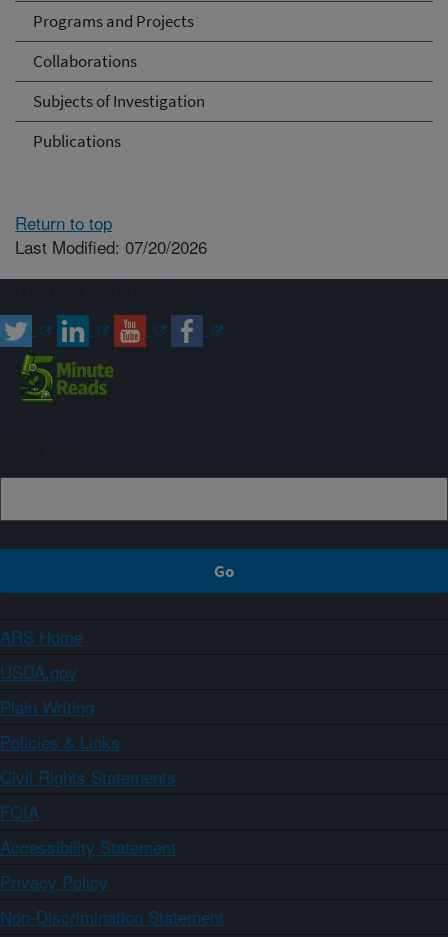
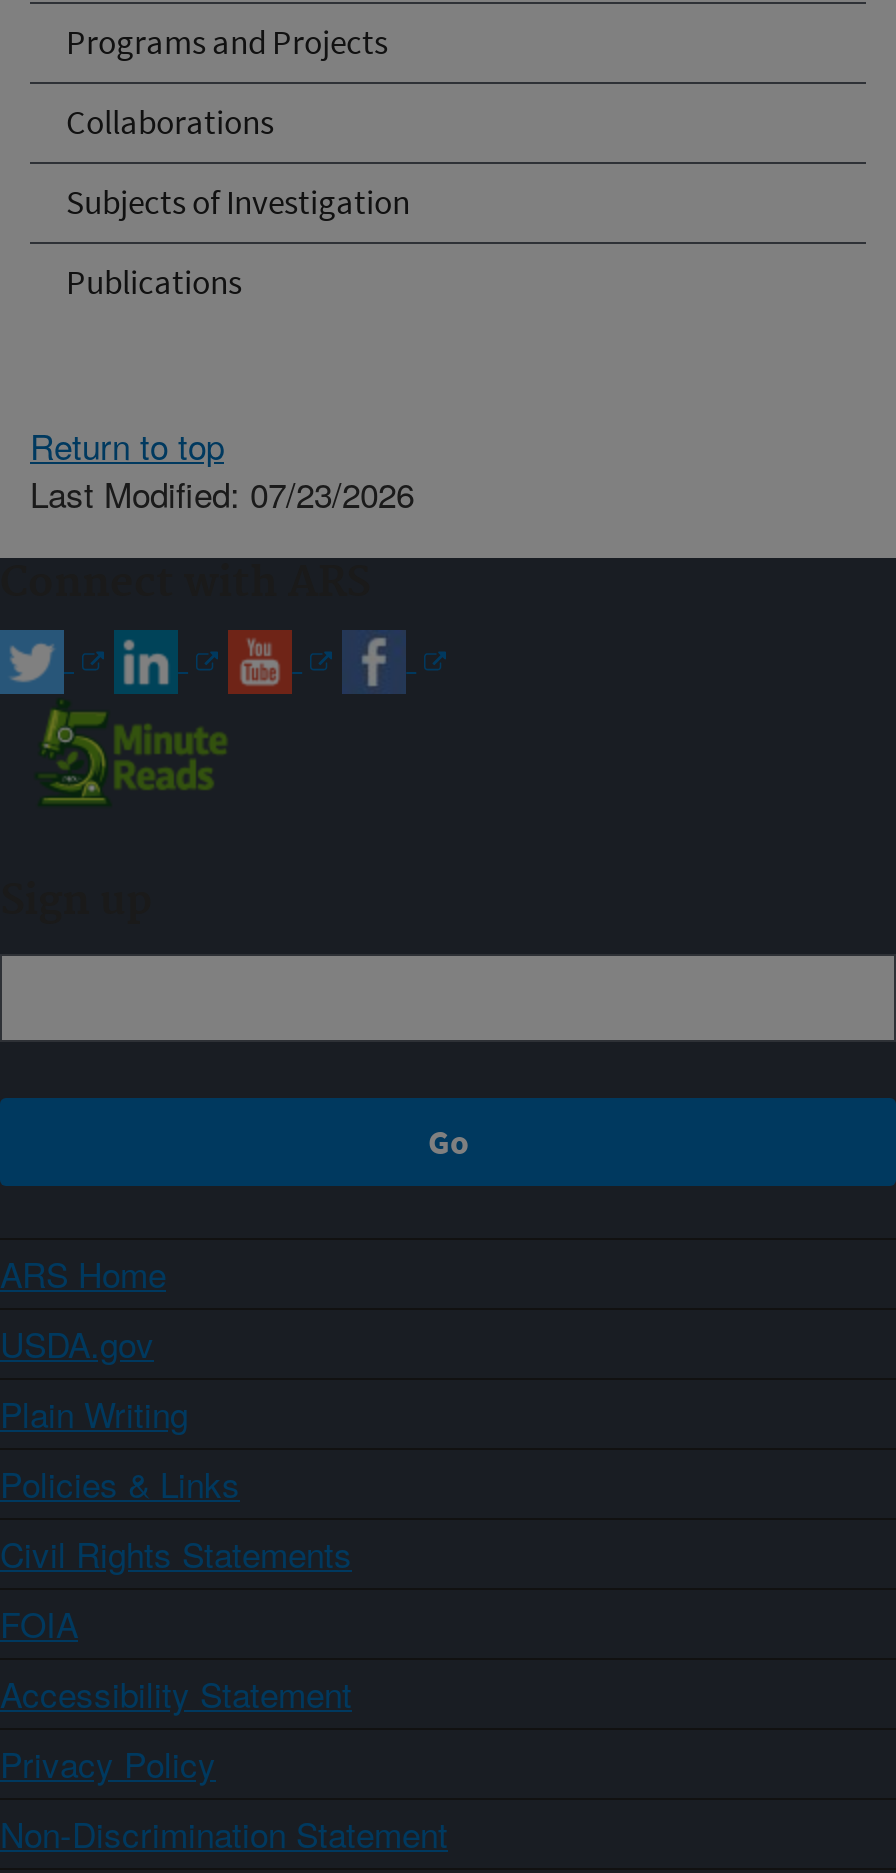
[15,233,207,258] Last Modified: 07/20/2026 -> [30,467,414,517] Last Modified: 07/23/2026

